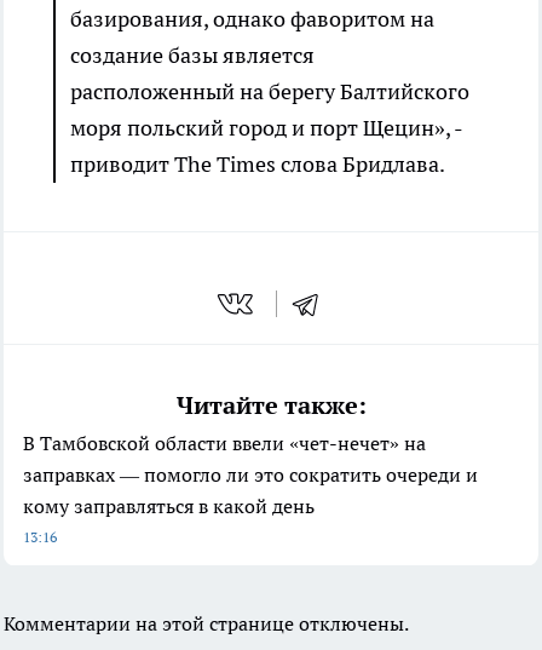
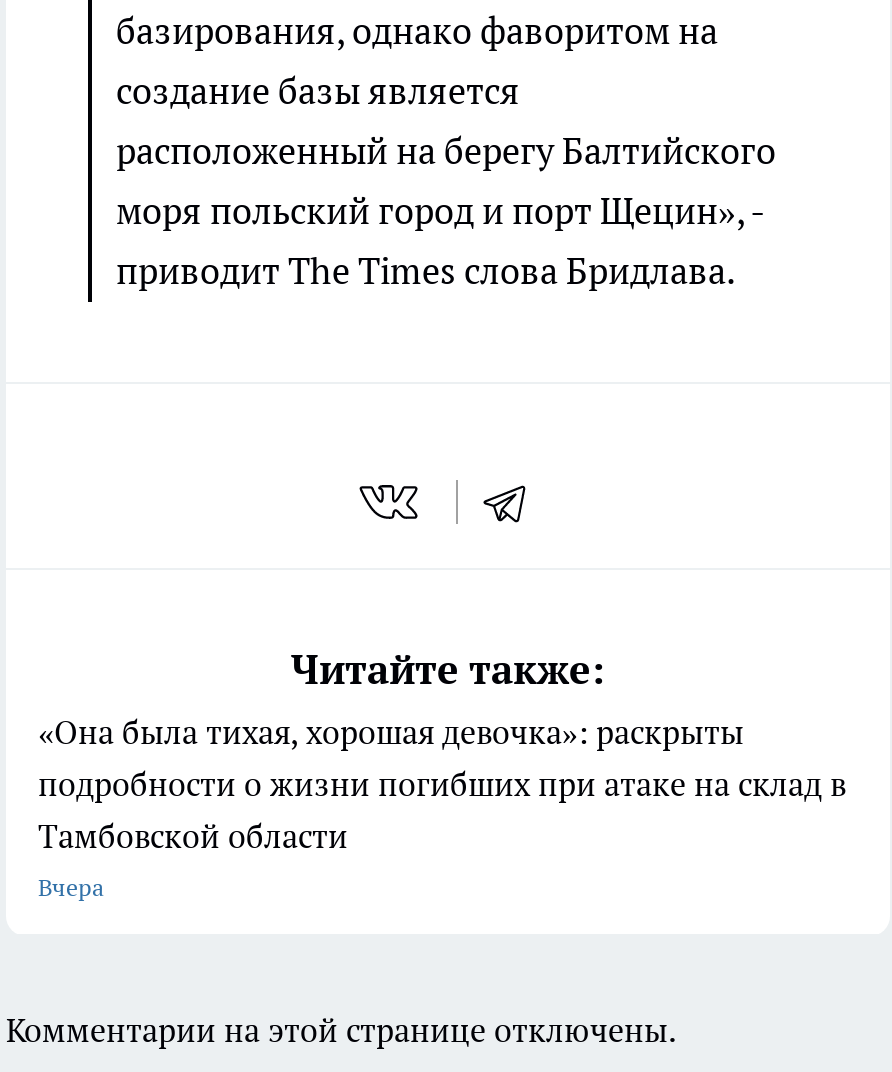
[23,430,478,545] В Тамбовской области ввели «чет-нечет» на | заправках — помогло ли это сократить очереди и | кому заправляться в какой день | 13:16 -> [38,711,846,901] «Она была тихая, хорошая девочка»: раскрыты | подробности о жизни погибших при атаке на склад в | Тамбовской области | Вчера

